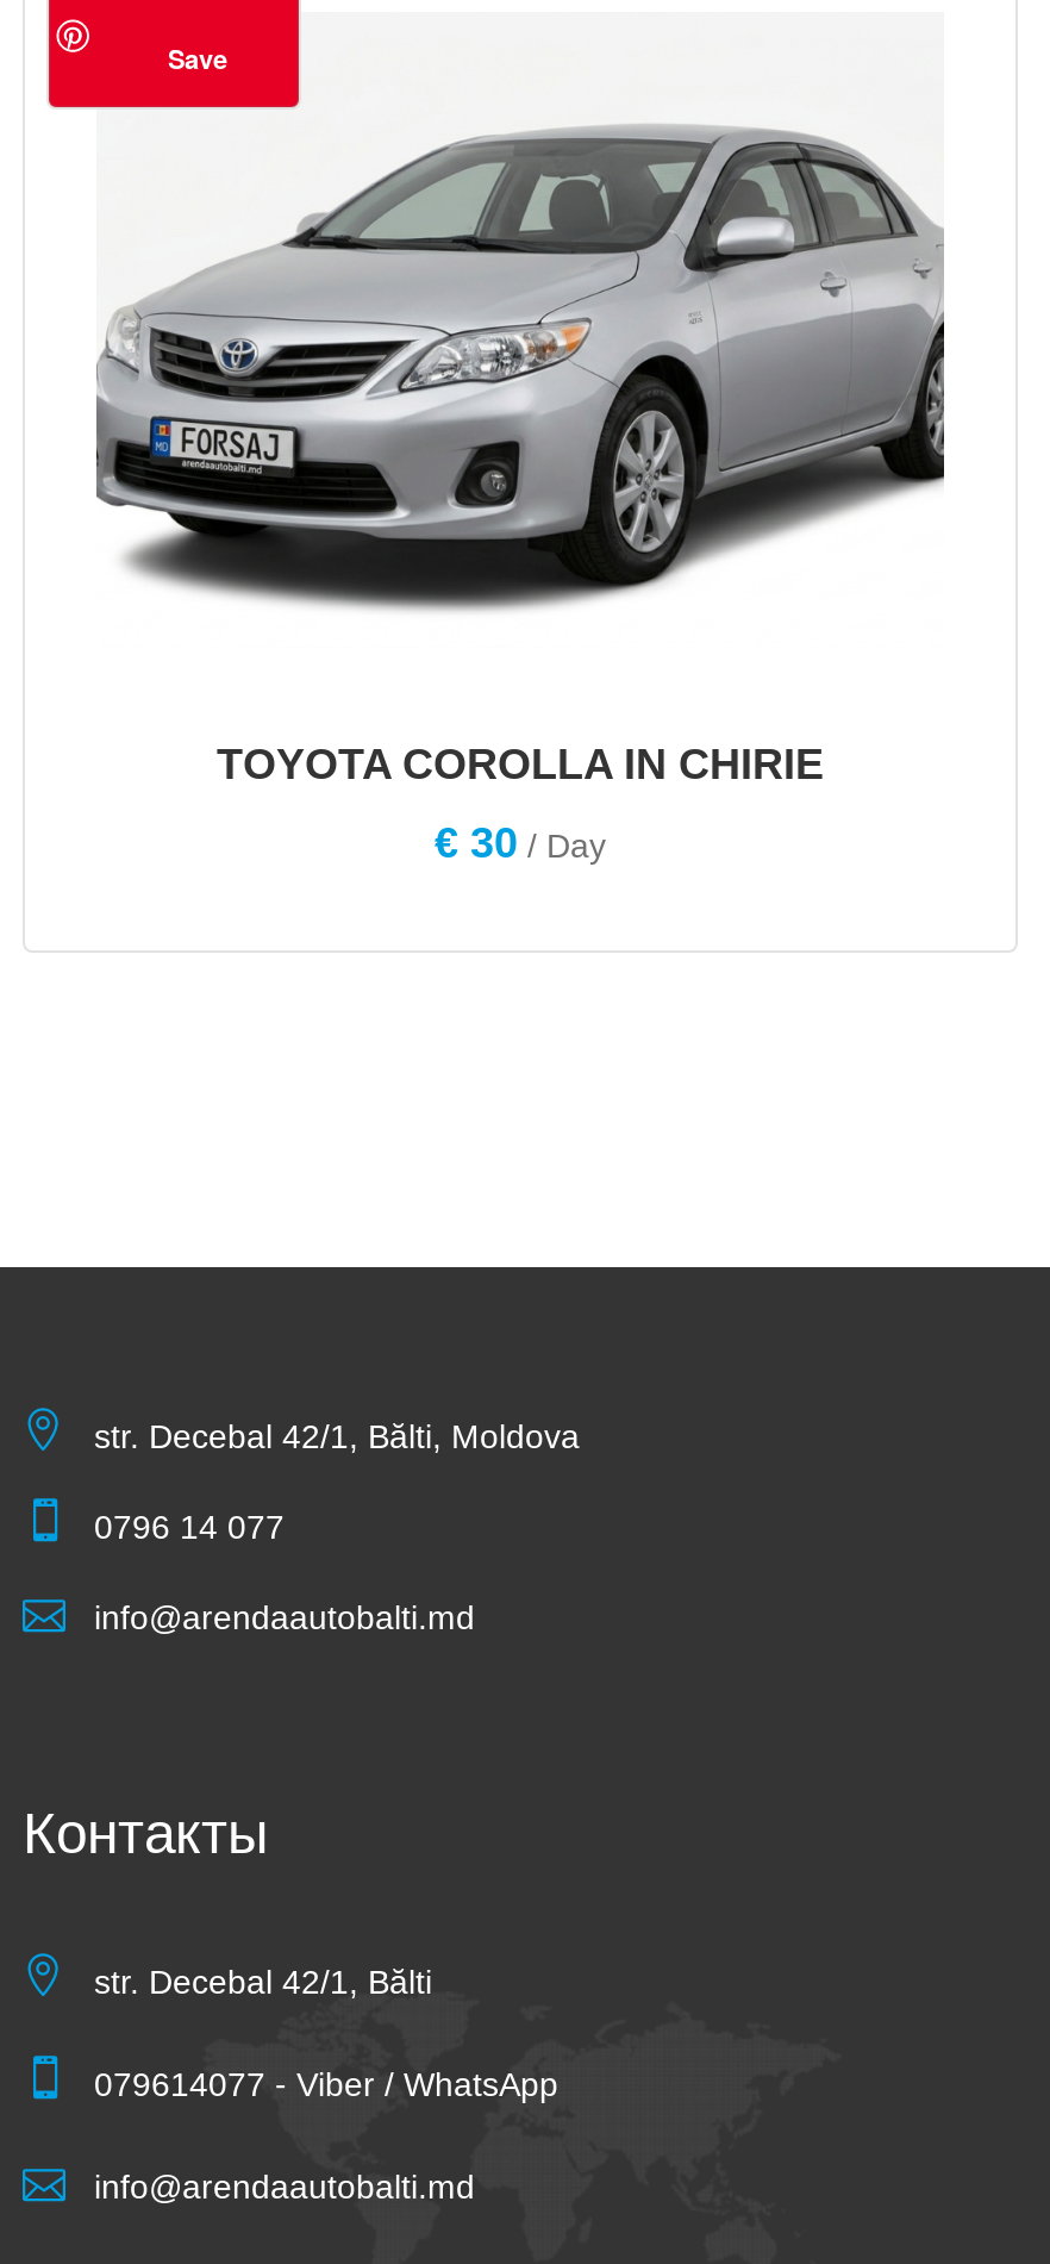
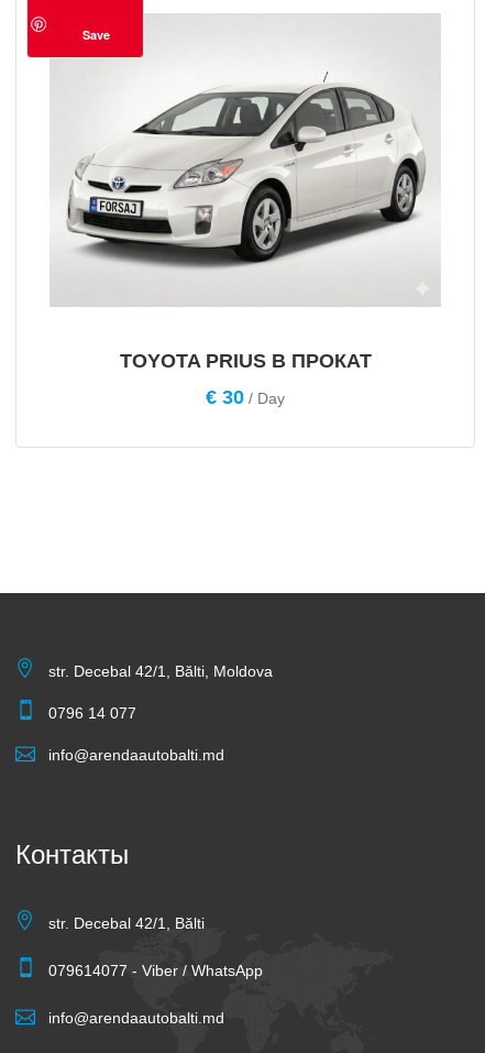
[94,125,946,789] [image] | TOYOTA COROLLA IN CHIRIE -> [49,66,441,372] [image] | TOYOTA PRIUS В ПРОКАТ

